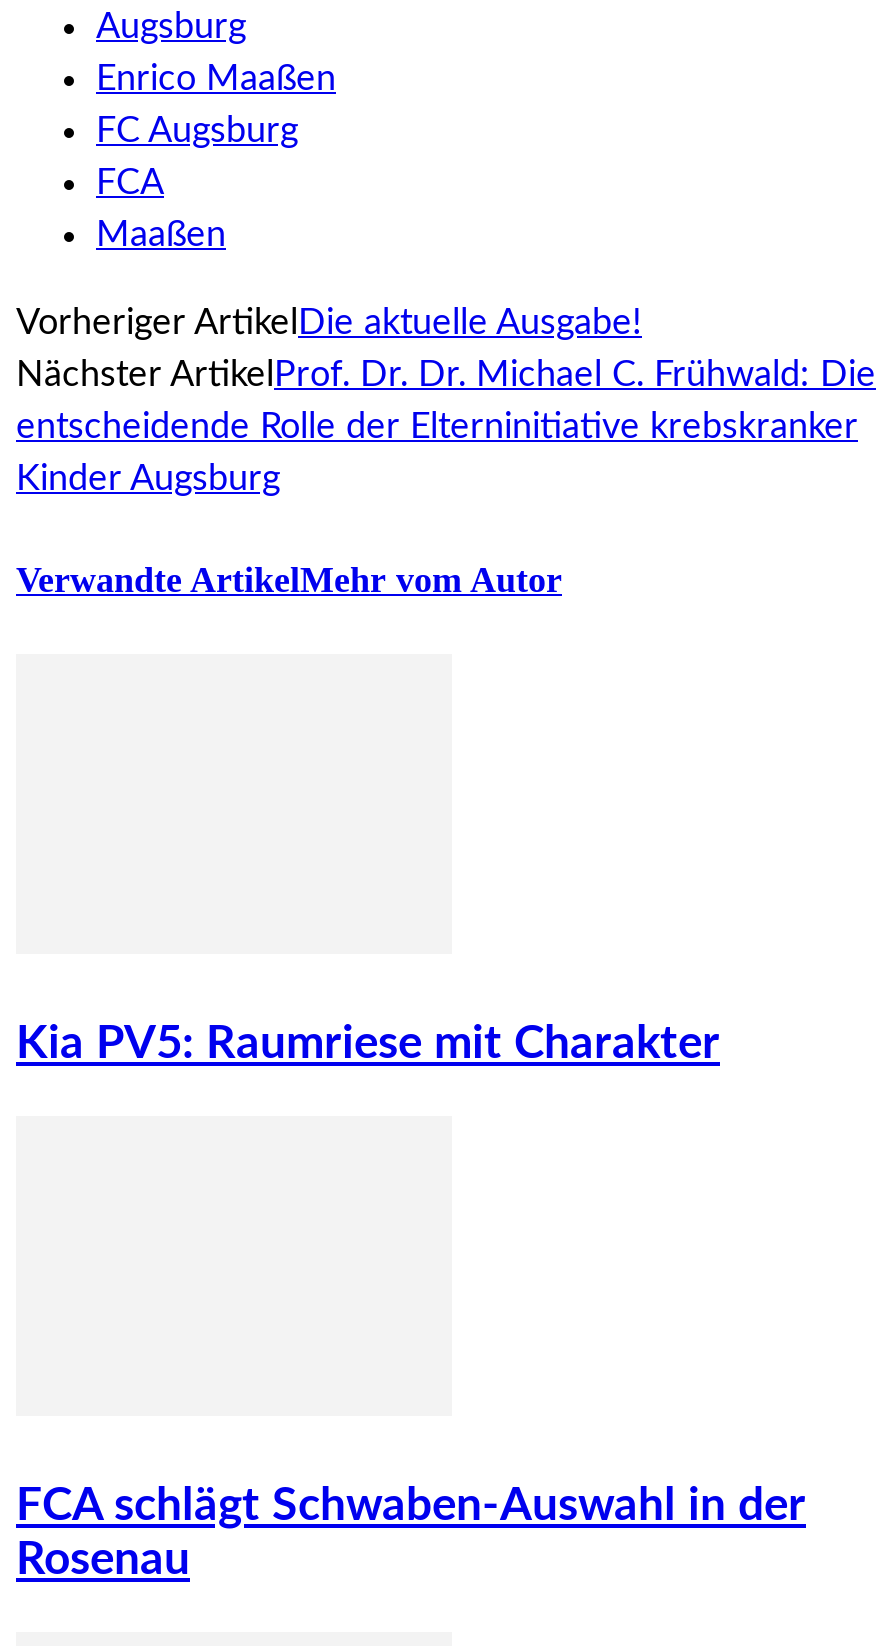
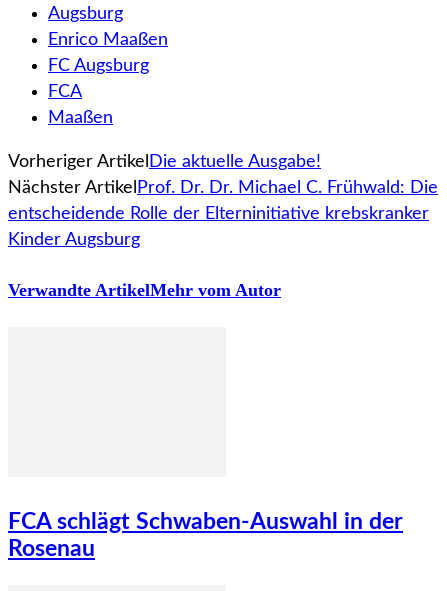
[16,1020,720,1066] Kia PV5: Raumriese mit Charakter -> none

